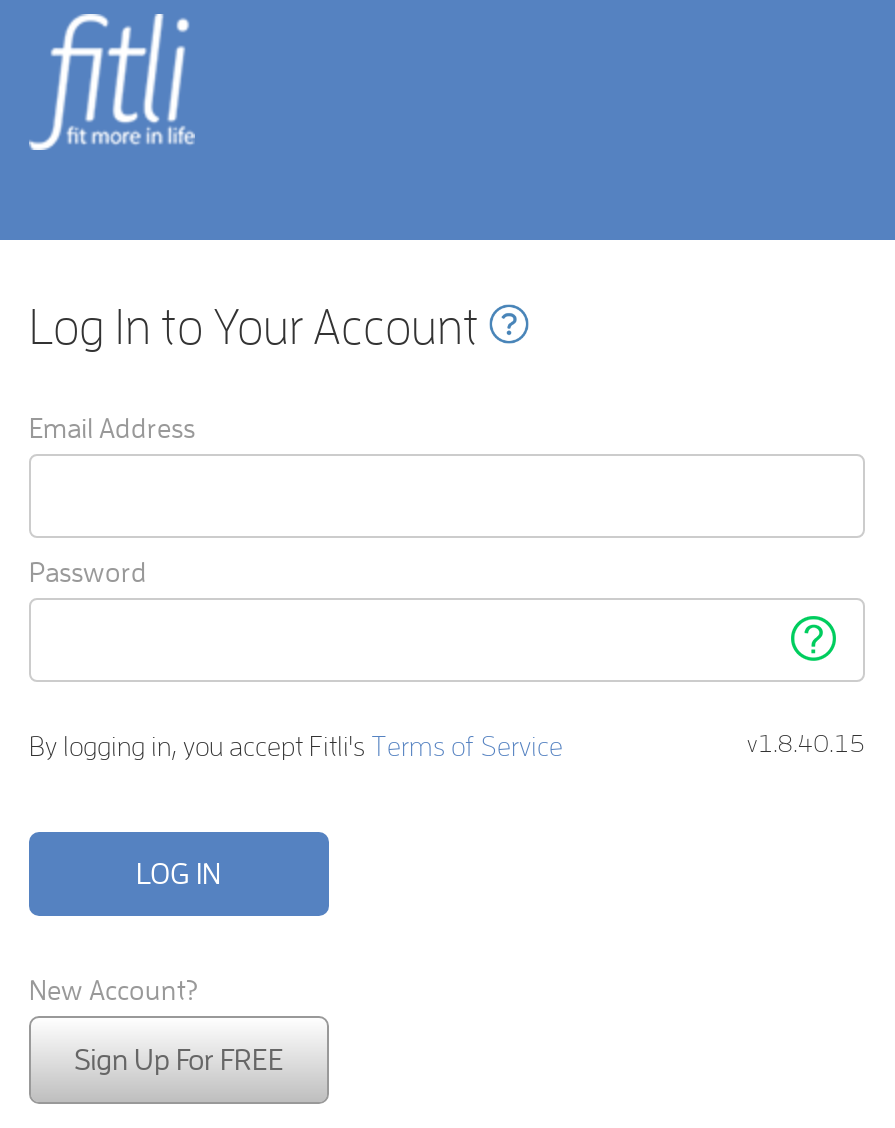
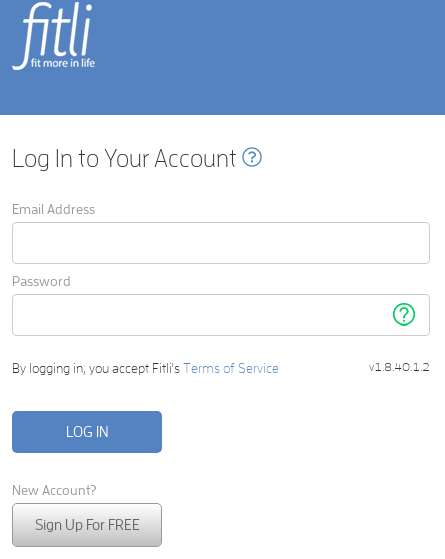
[747,730,865,758] v1.8.40.15 -> [369,360,430,374] v1.8.40.1.2

